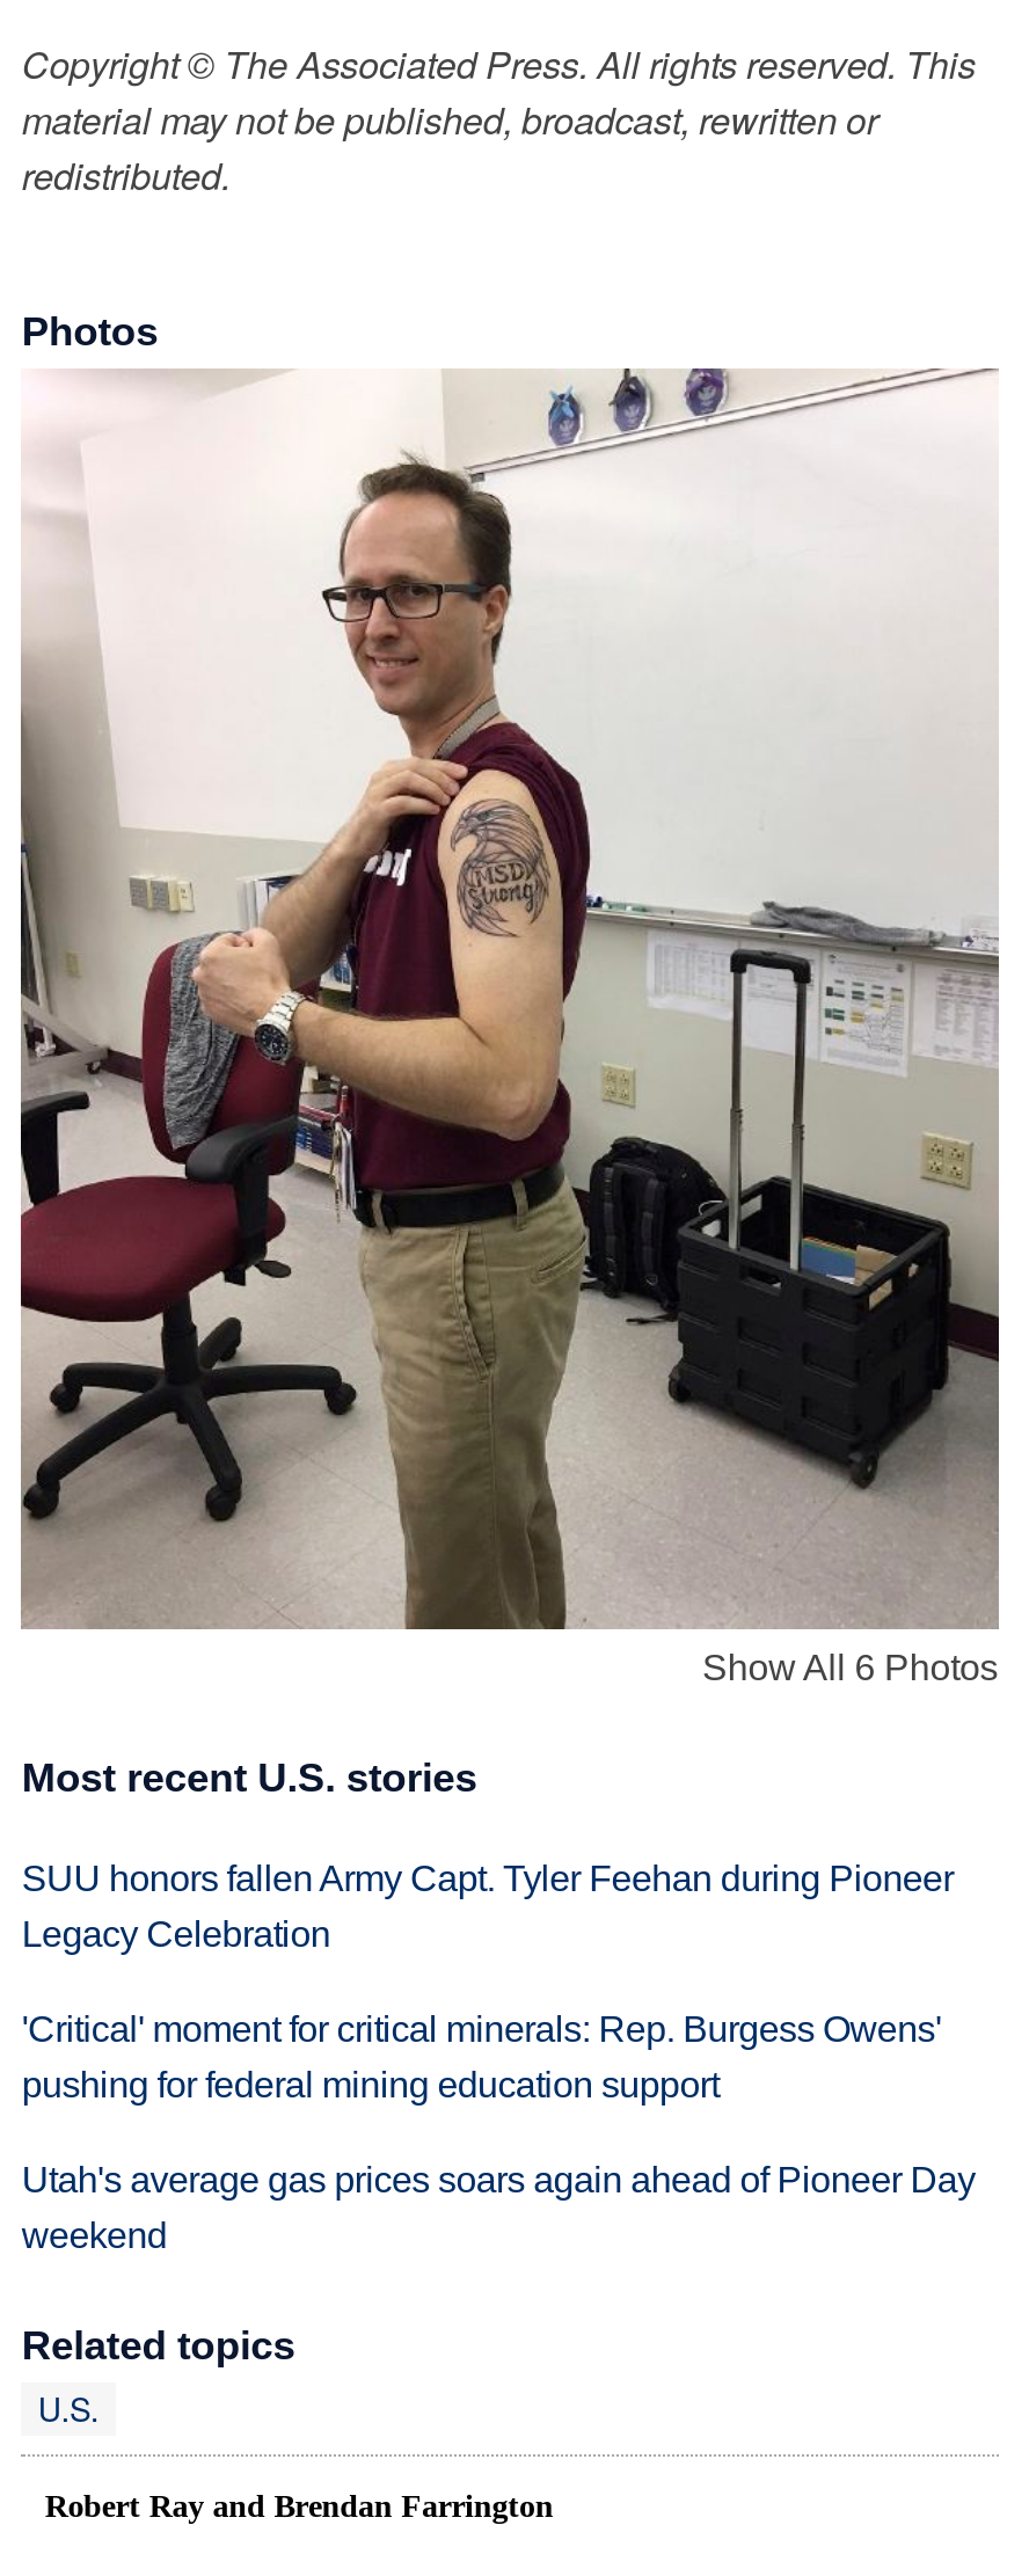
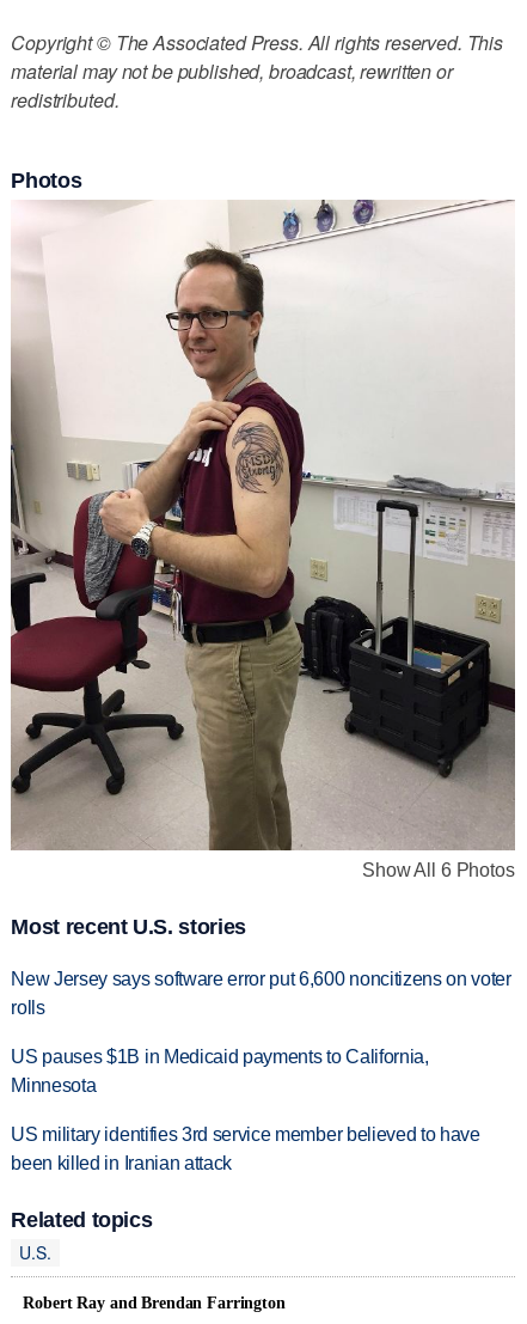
[22,1860,953,1955] SUU honors fallen Army Capt. Tyler Feehan during Pioneer | Legacy Celebration -> [11,969,511,1018] New Jersey says software error put 6,600 noncitizens on voter | rolls
[22,2010,941,2105] 'Critical' moment for critical minerals: Rep. Burgess Owens' | pushing for federal mining education support -> [11,1047,429,1096] US pauses $1B in Medicaid payments to California, | Minnesota
[22,2160,975,2255] Utah's average gas prices soars again ahead of Pioneer Day | weekend -> [11,1125,480,1174] US military identifies 3rd service member believed to have | been killed in Iranian attack

